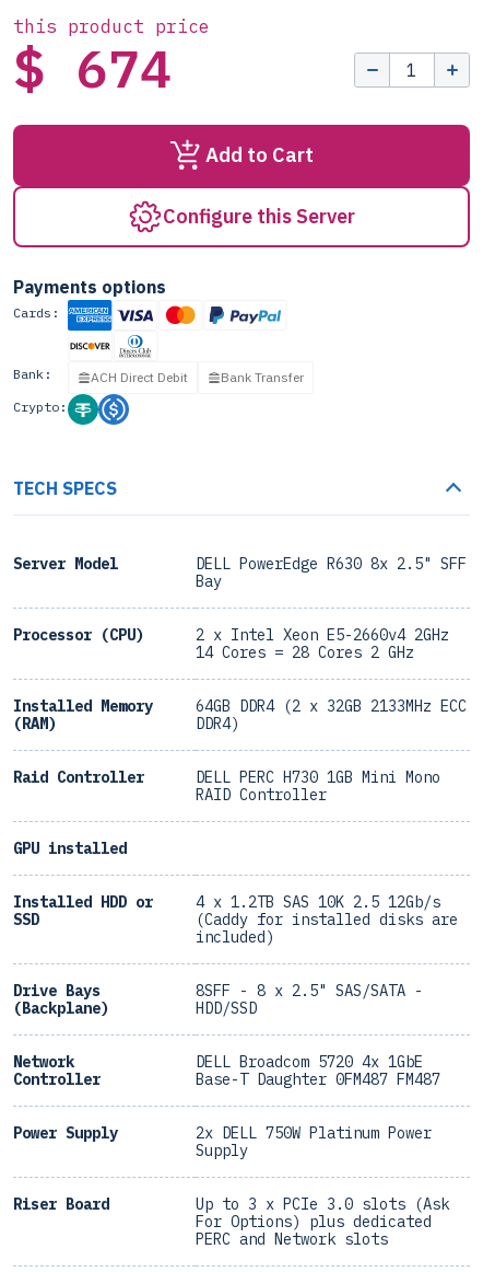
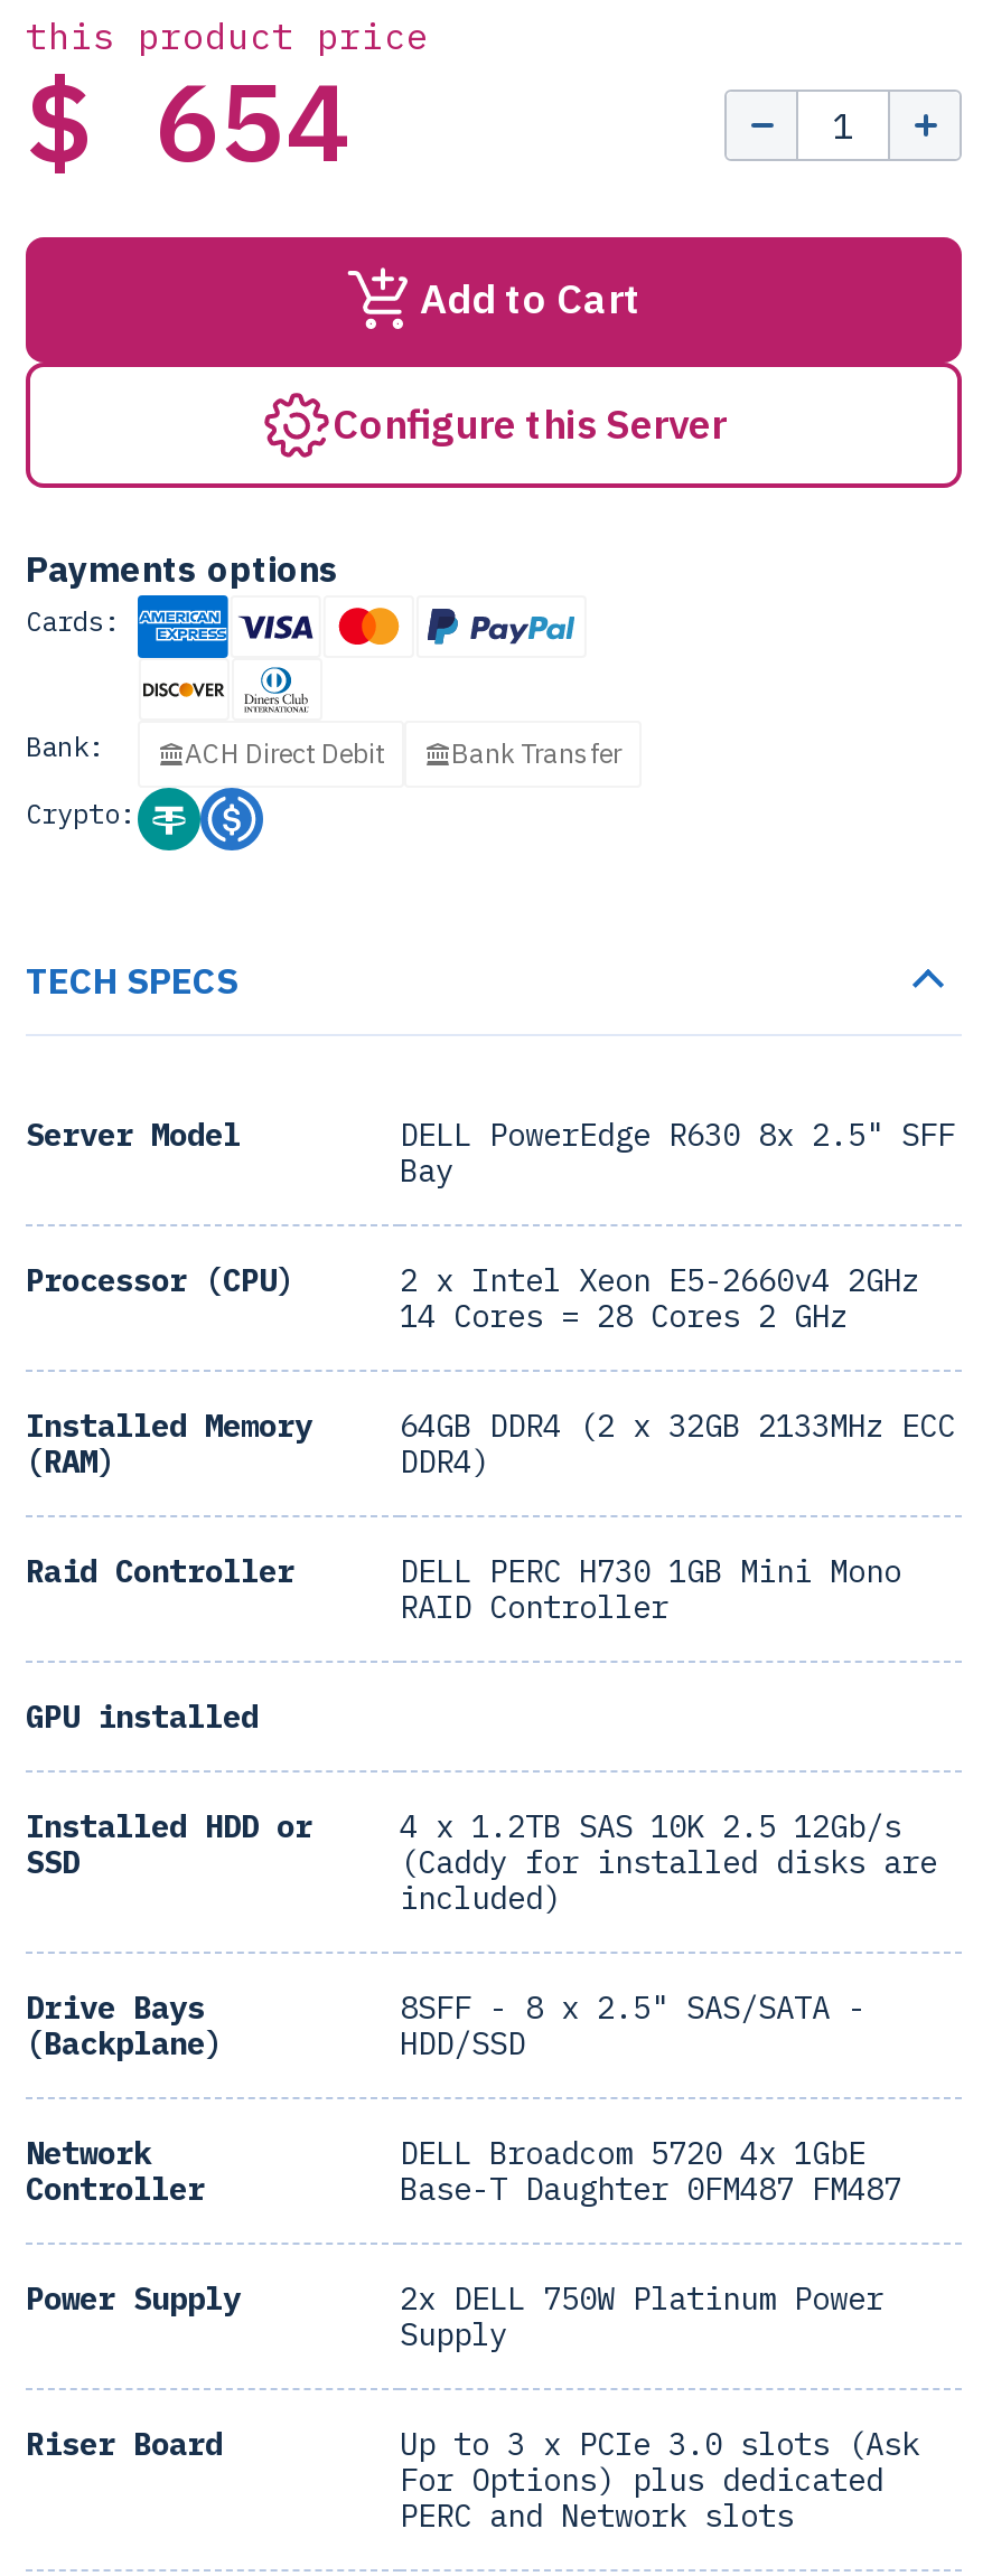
[13,34,172,102] $ 674 -> [26,51,350,190] $ 654

